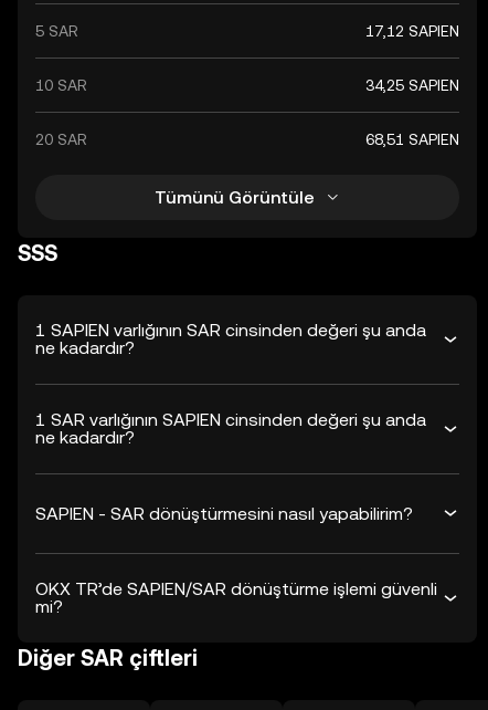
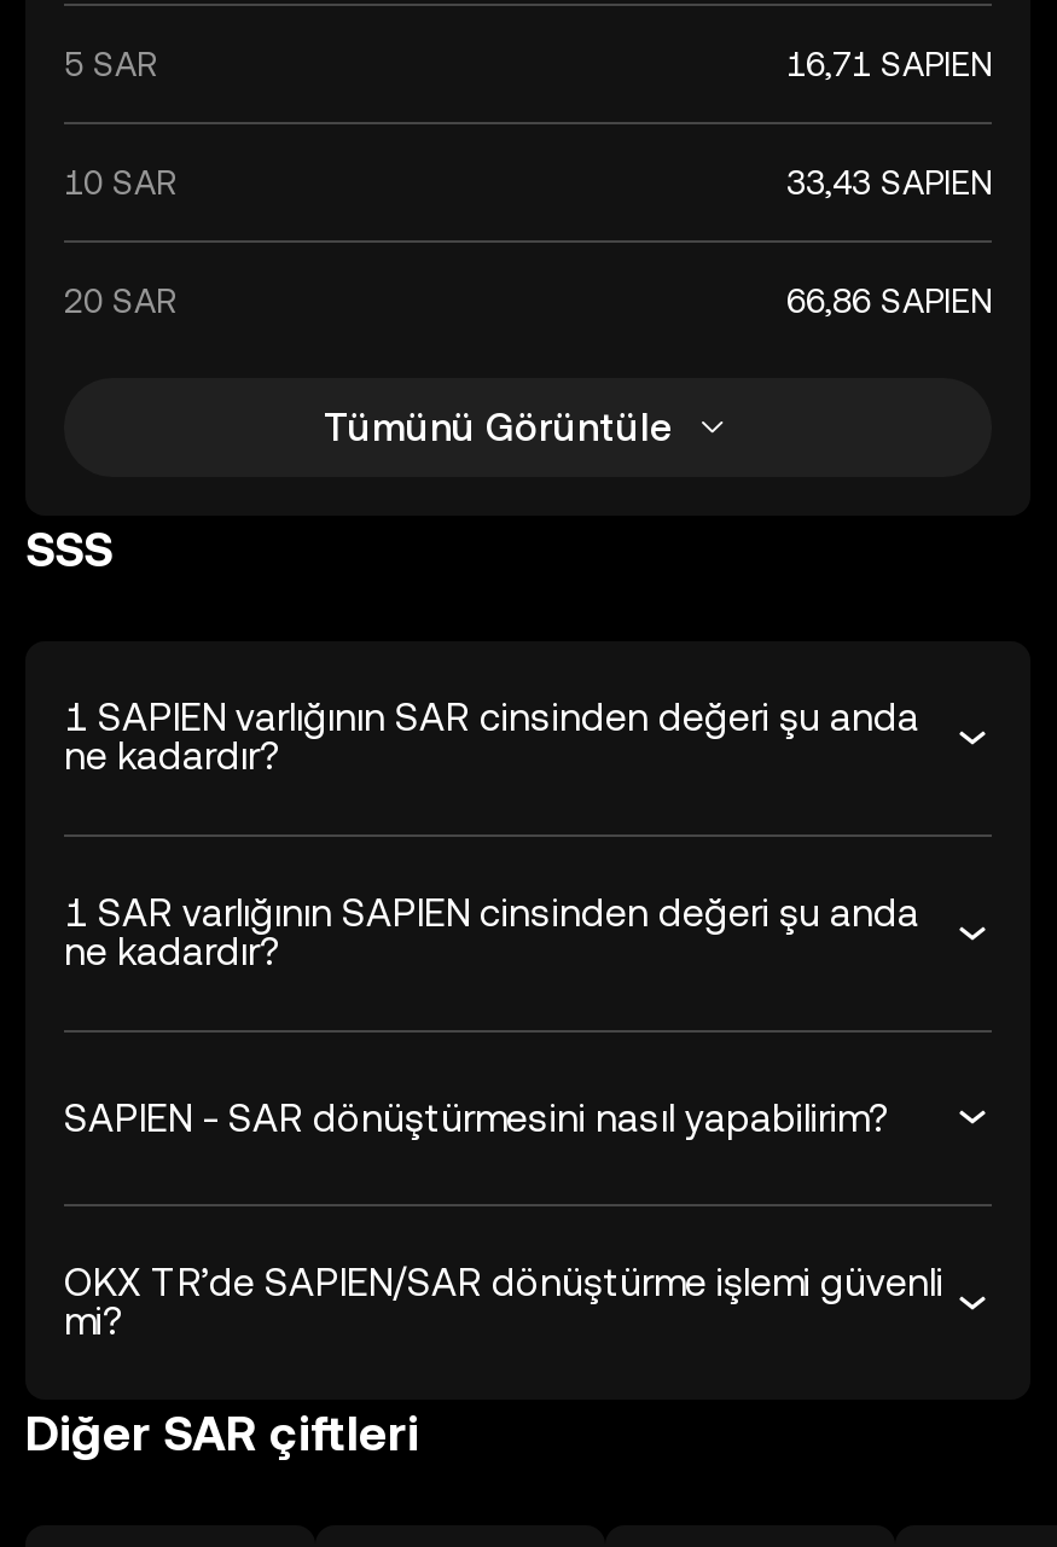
[365,22,459,40] 17,12 SAPIEN -> [786,45,992,83] 16,71 SAPIEN
[365,76,459,94] 34,25 SAPIEN -> [786,163,992,202] 33,43 SAPIEN
[365,130,459,148] 68,51 SAPIEN -> [786,281,992,320] 66,86 SAPIEN

